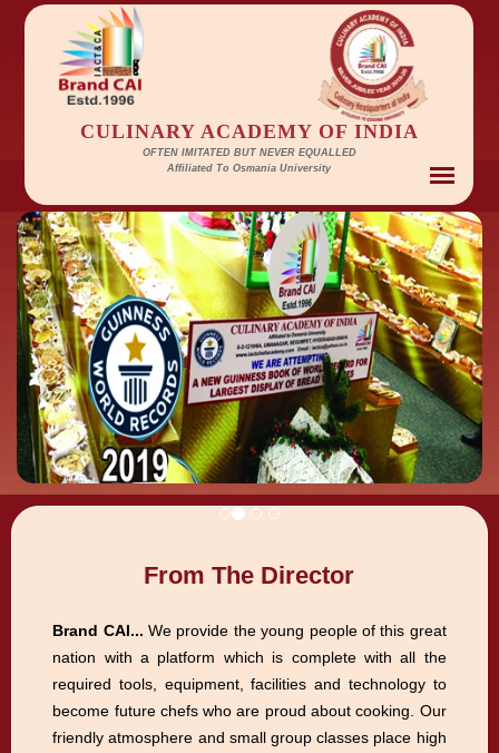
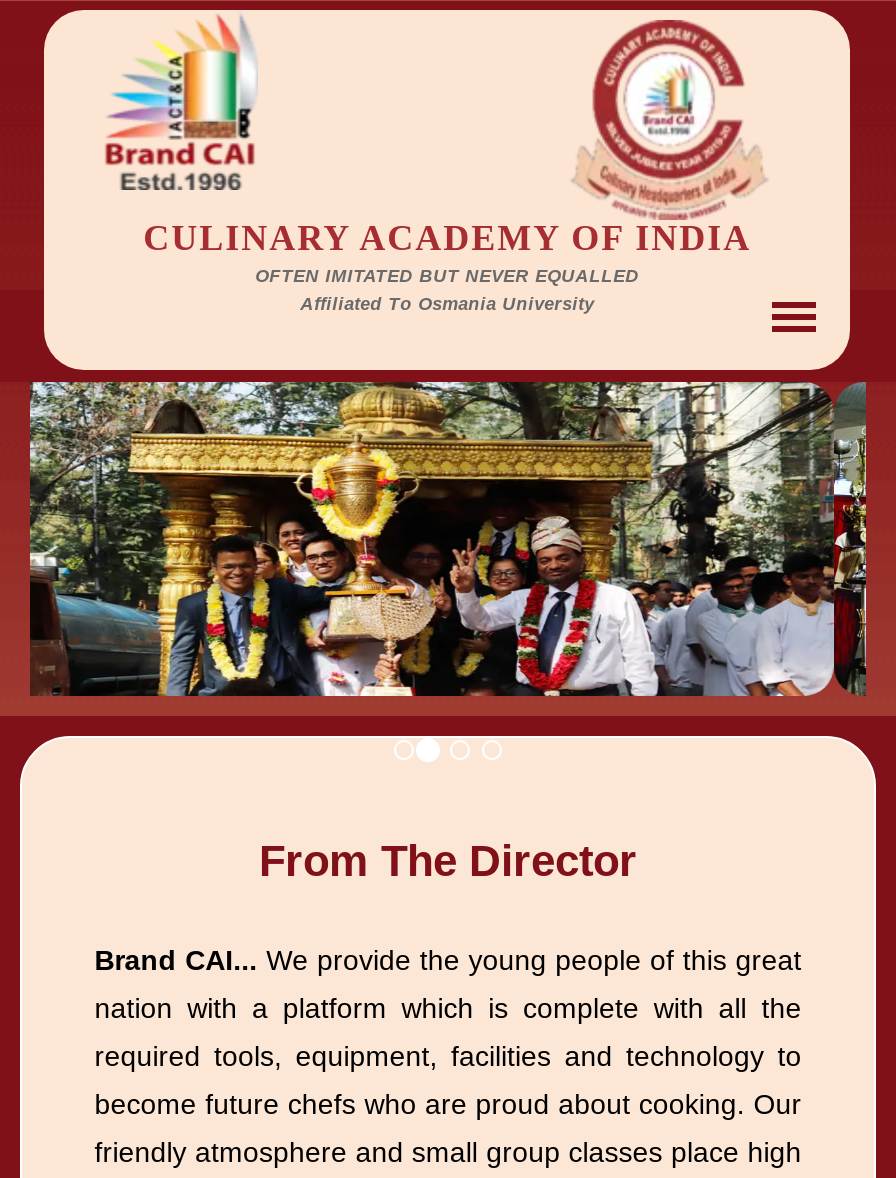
[16,211,483,485] [image] -> [28,380,868,698] [image]

